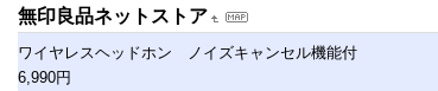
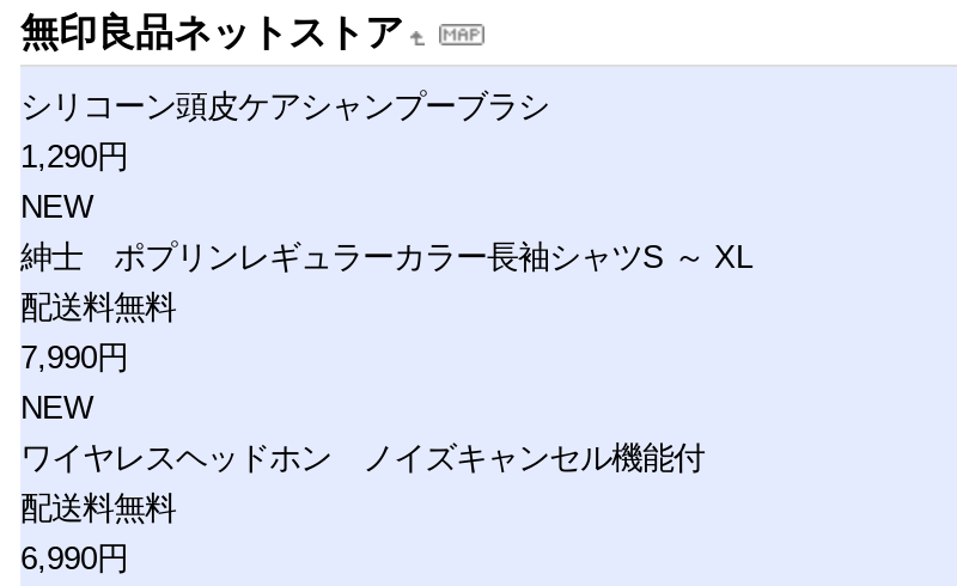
none -> [20,88,752,426] シリコーン頭皮ケアシャンプーブラシ | 1,290円 | NEW | 紳士 ポプリンレギュラーカラー長袖シャツS ～ XL | 配送料無料 | 7,990円 | NEW
none -> [20,490,176,526] 配送料無料

